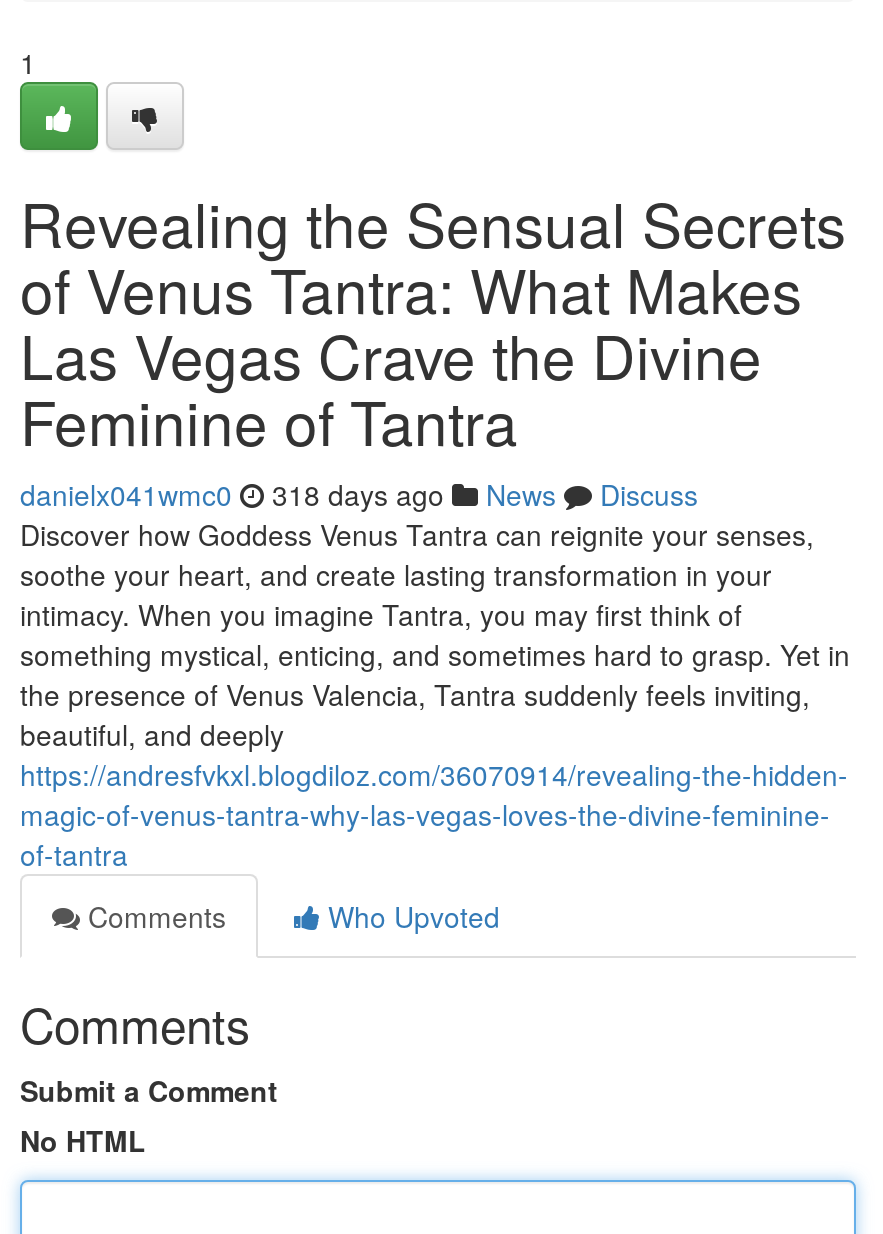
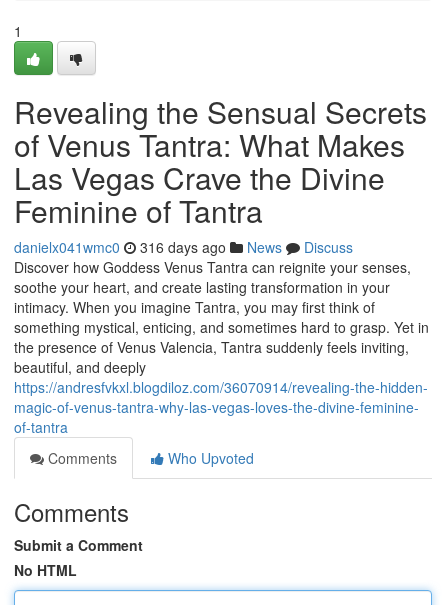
[20,474,698,514] danielx041wmc0 318 days ago News Discuss -> [14,237,353,257] danielx041wmc0 316 days ago News Discuss

